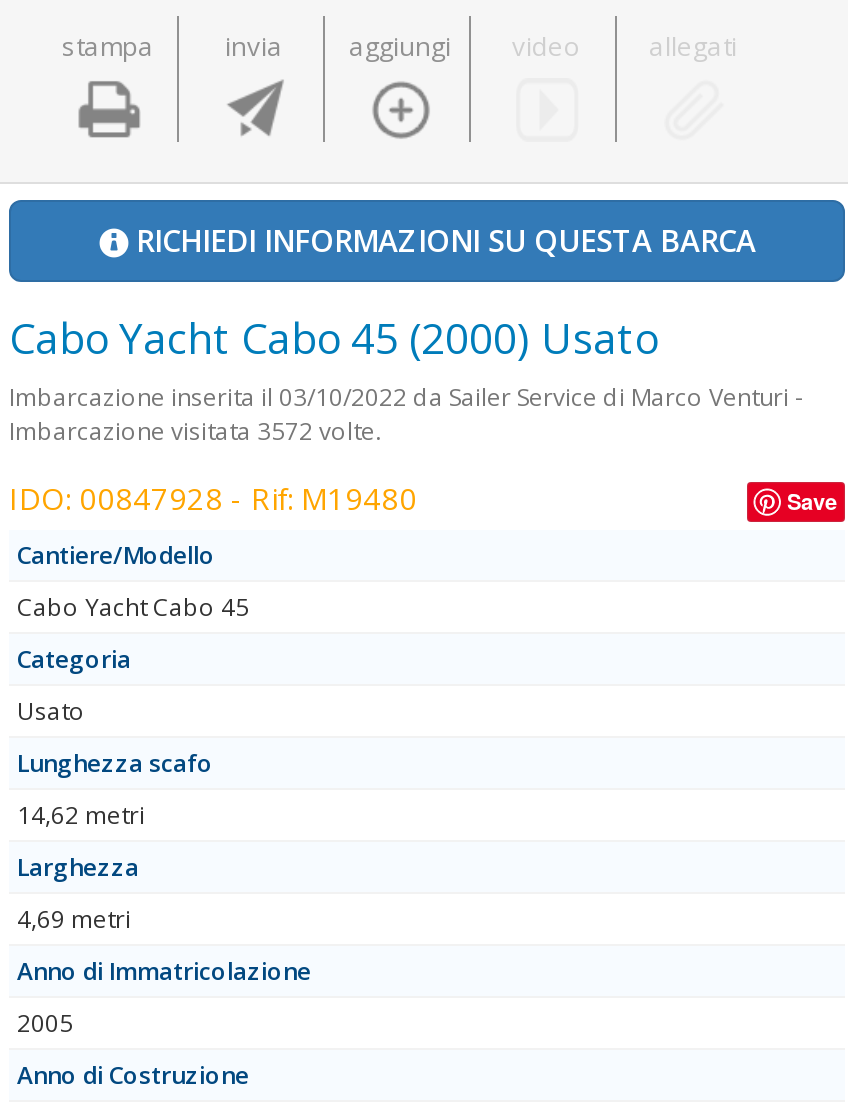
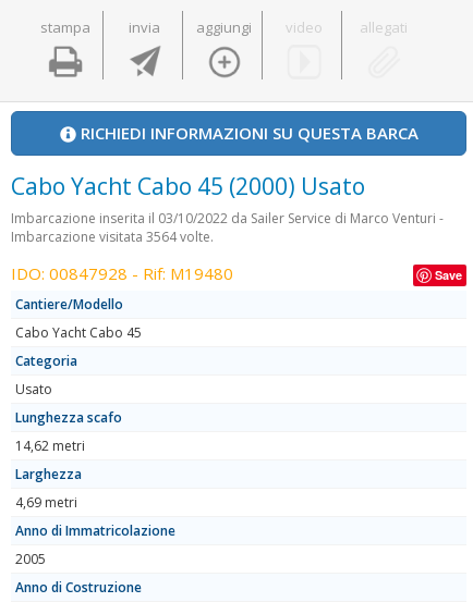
[9,413,381,447] Imbarcazione visitata 3572 volte. -> [11,227,214,246] Imbarcazione visitata 3564 volte.

